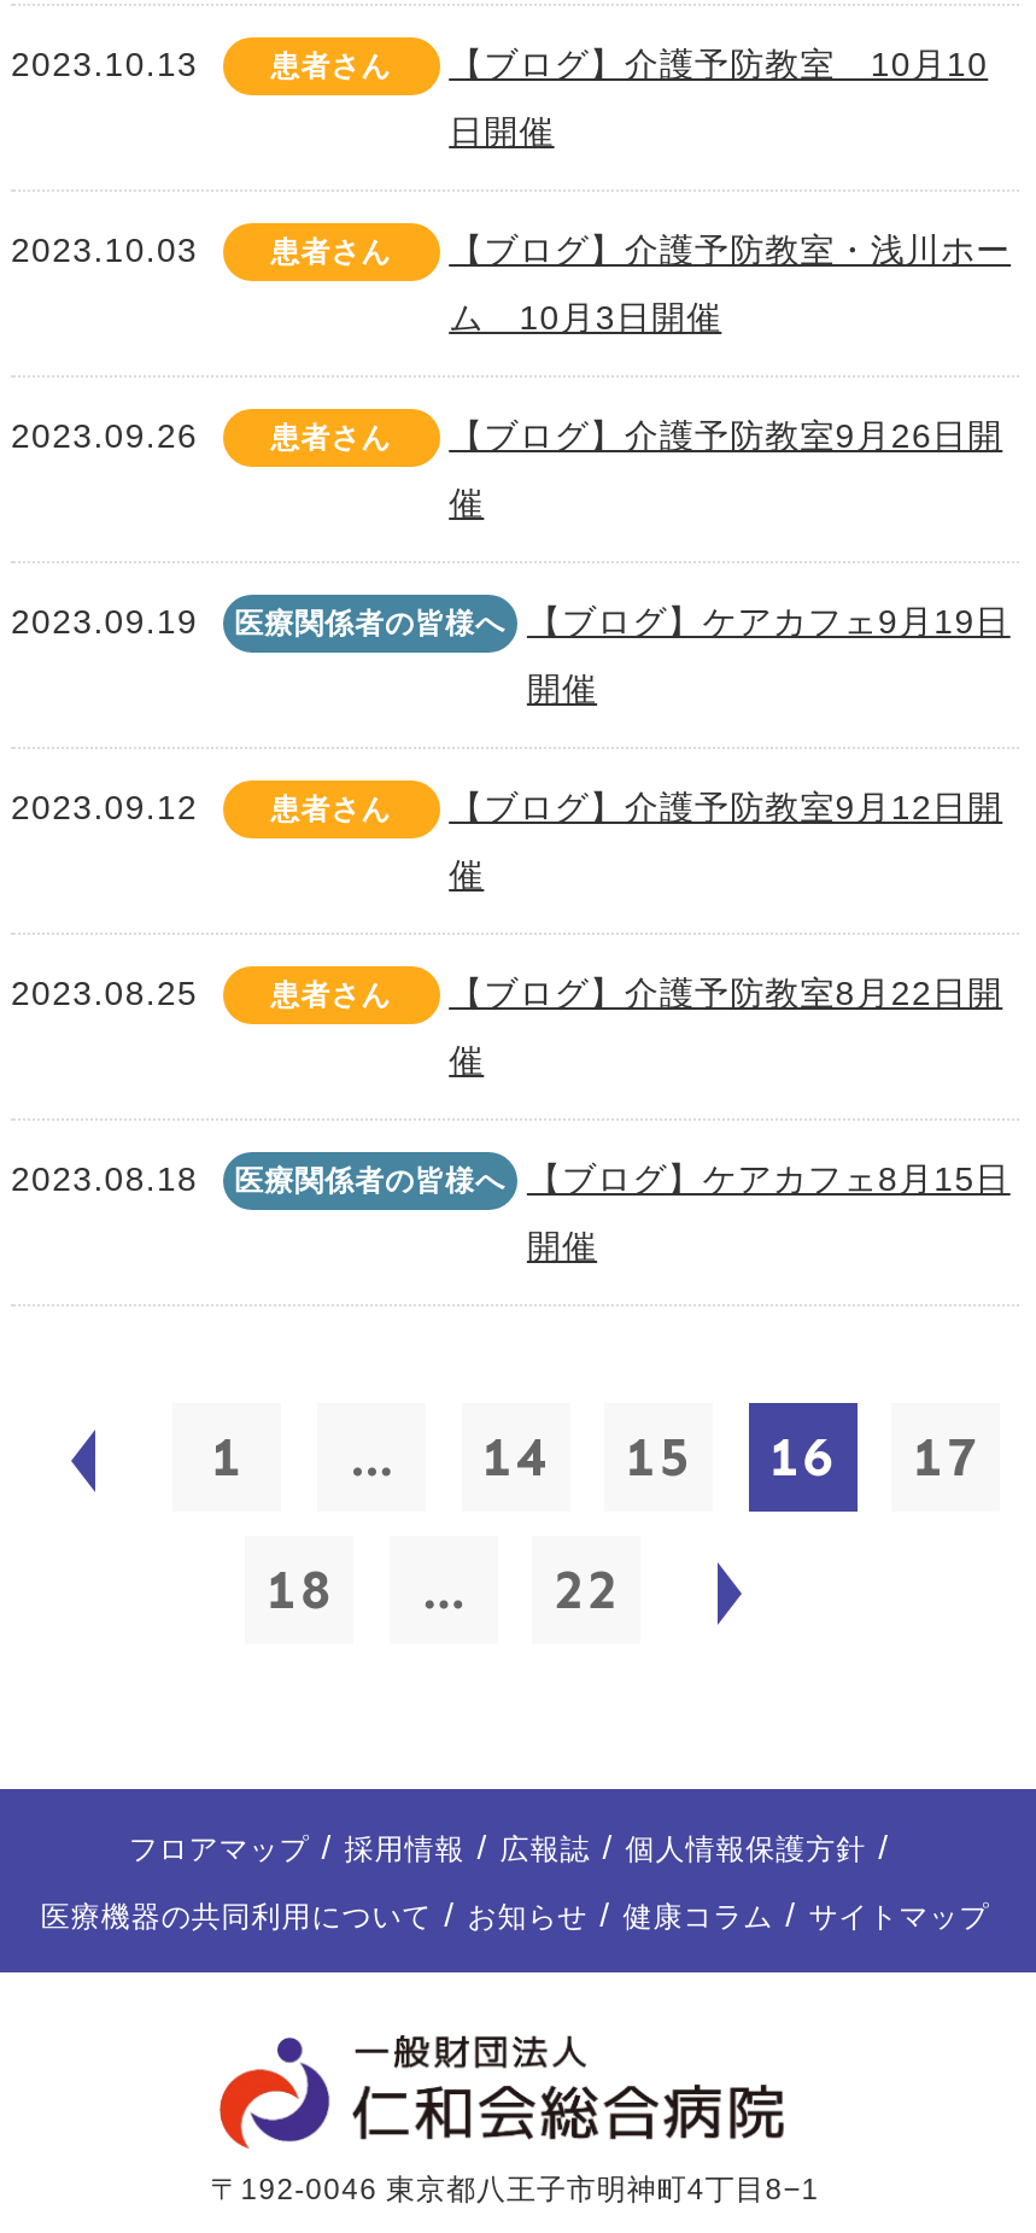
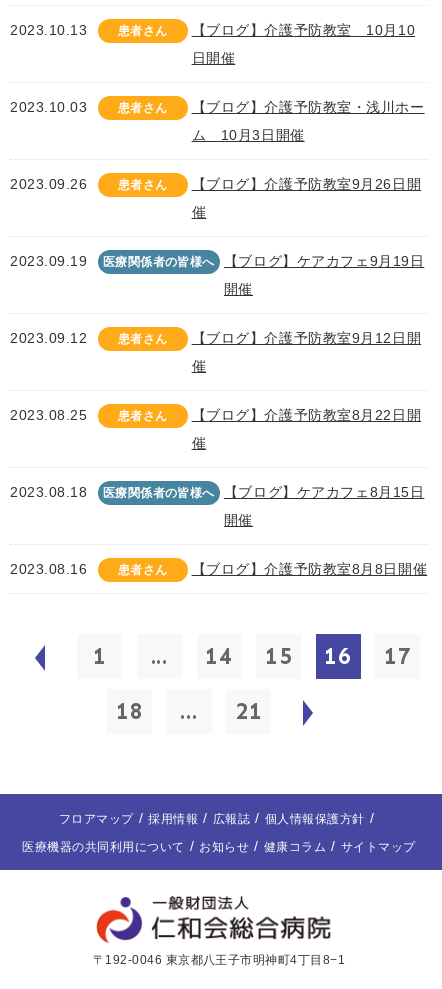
none -> [10,561,427,577] 2023.08.16 | 患者さん | 【ブログ】介護予防教室8月8日開催
[553,1555,620,1623] 22 -> [235,697,263,725] 21

